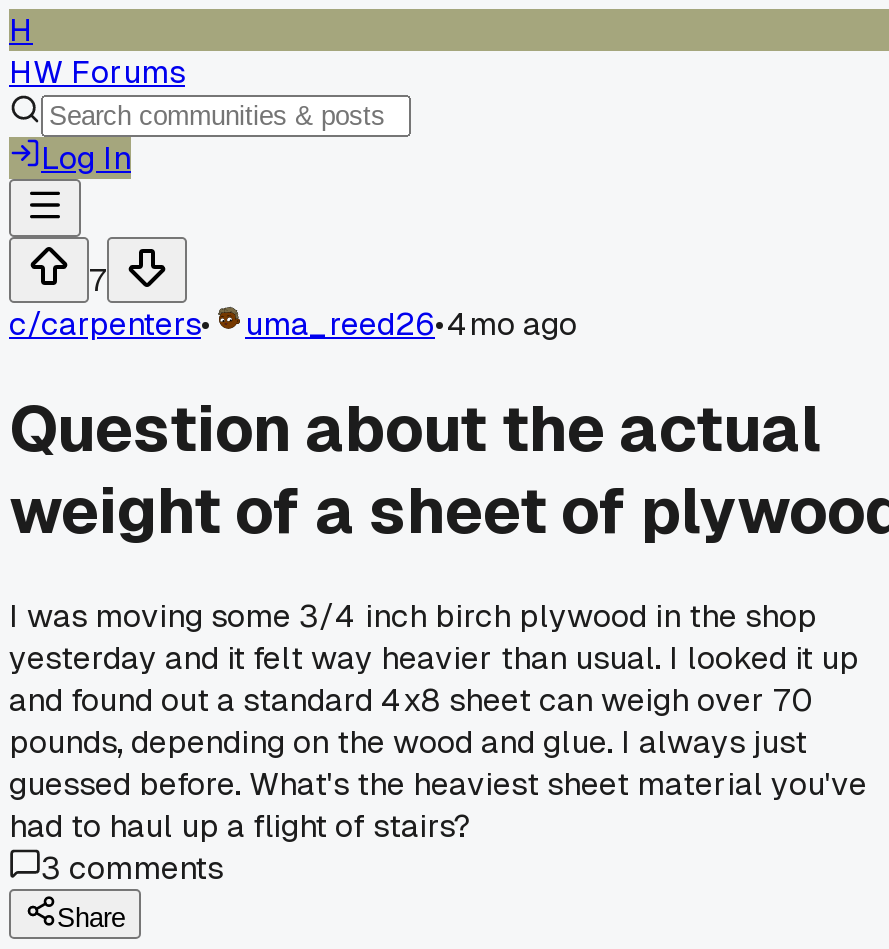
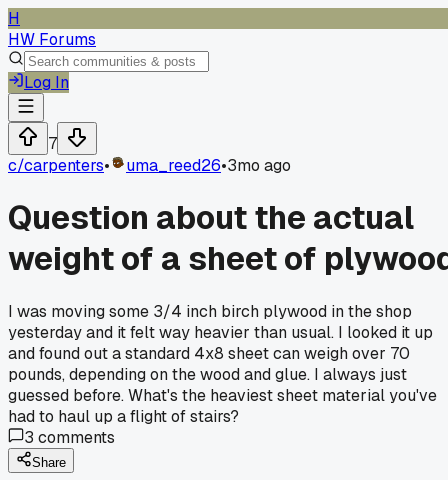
[245,303,577,345] uma_reed26•4mo ago -> [126,155,291,176] uma_reed26•3mo ago

